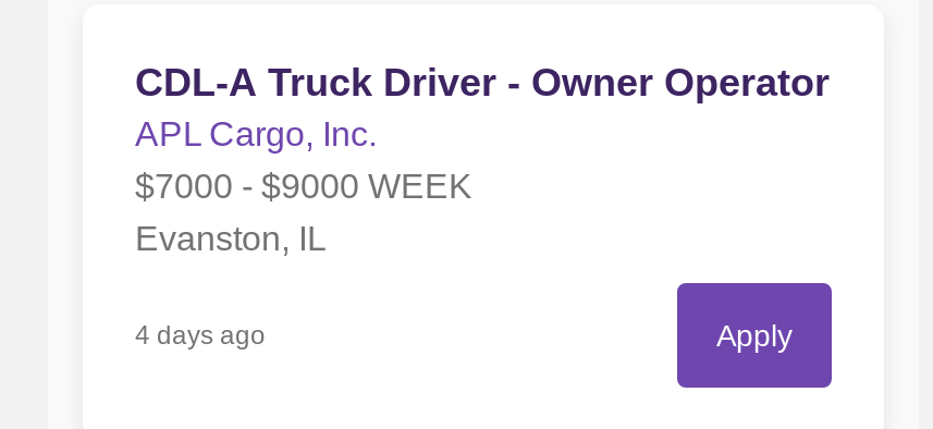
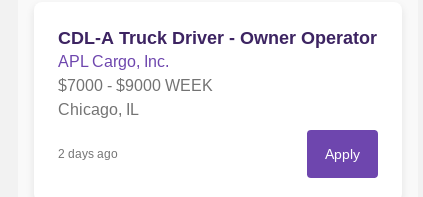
[135,220,327,257] Evanston, IL -> [58,101,139,118] Chicago, IL
[135,320,266,351] 4 days ago -> [58,147,118,161] 2 days ago

